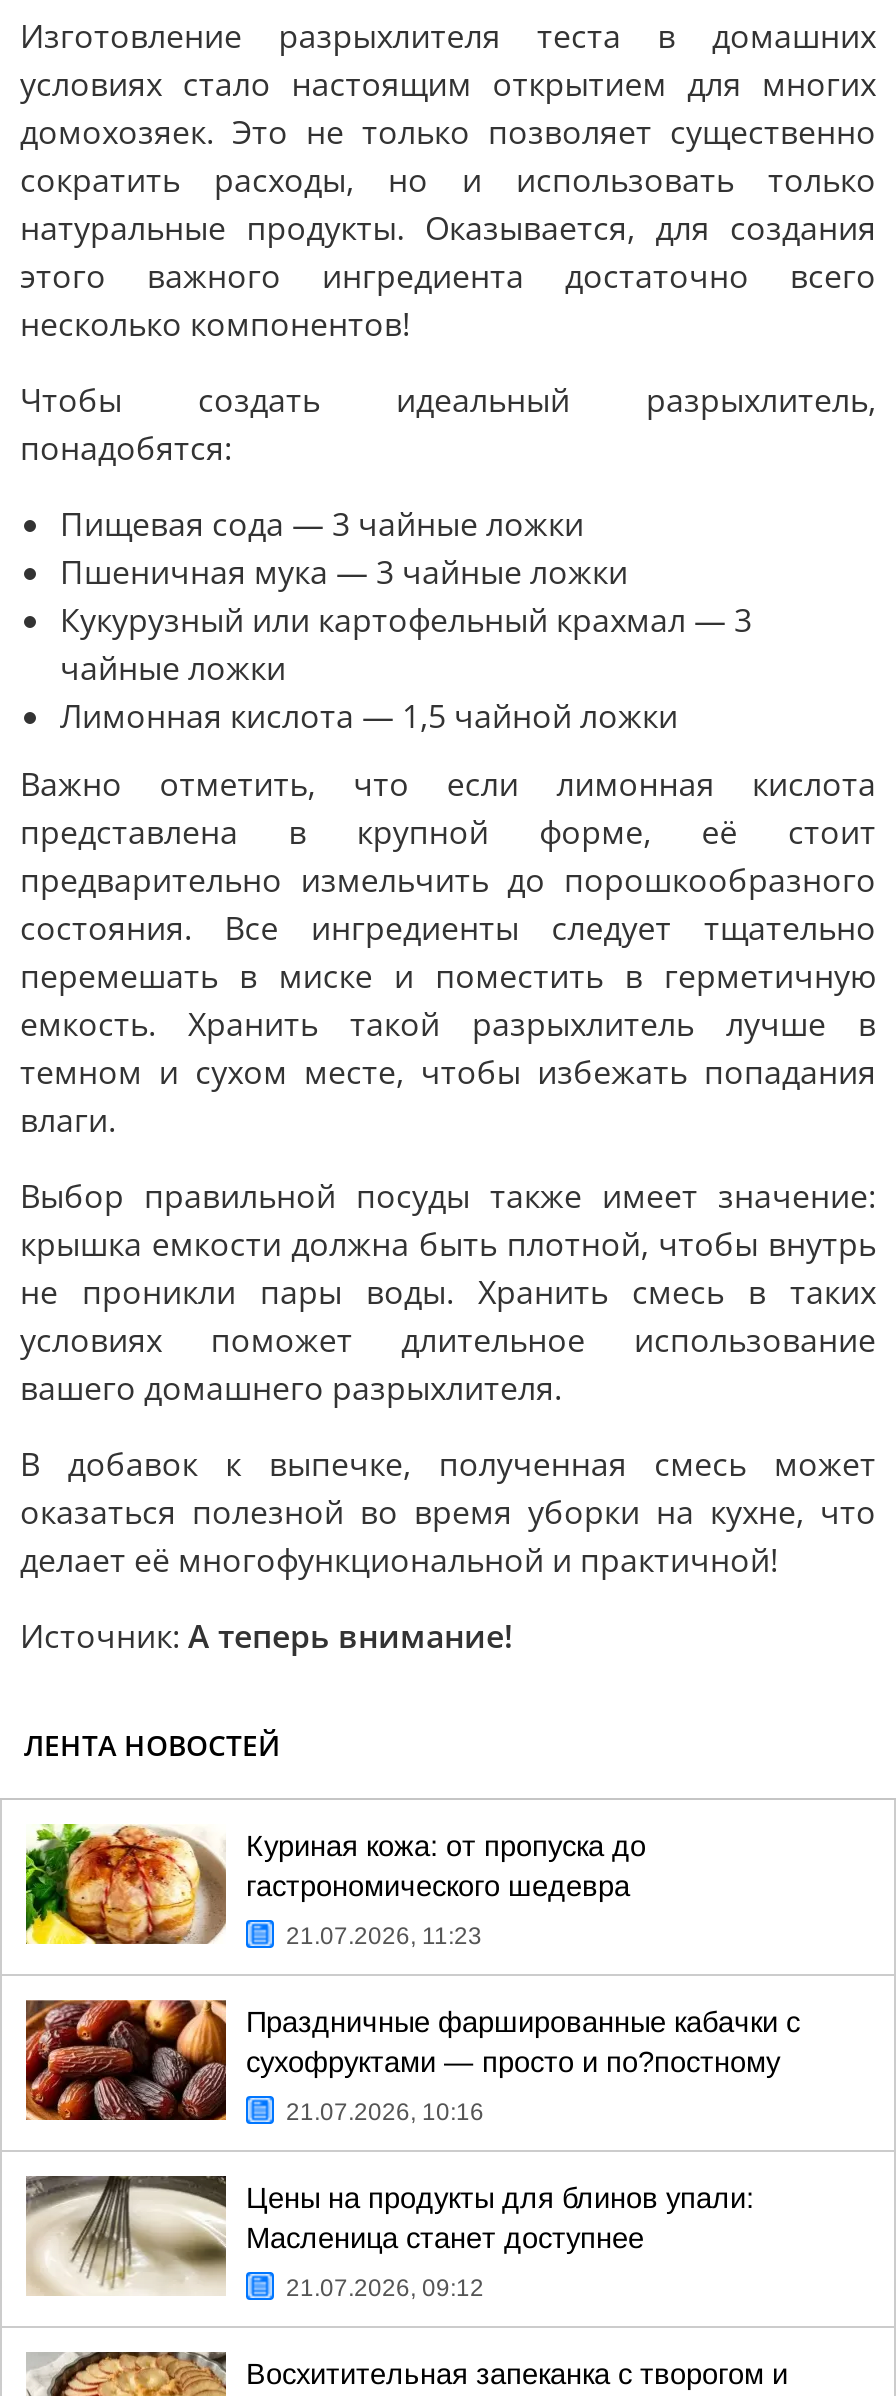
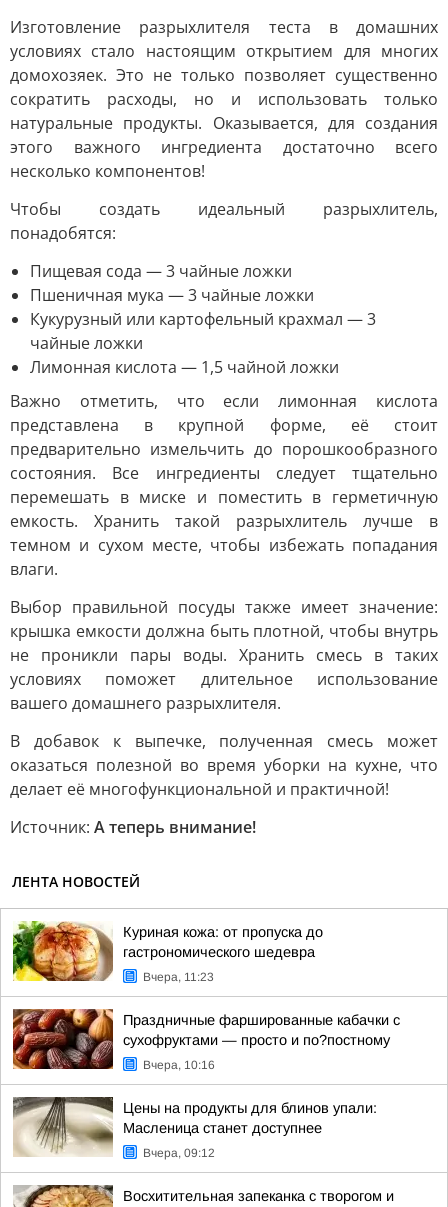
[286,1922,482,1950] 21.07.2026, 11:23 -> [143,970,214,984] Вчера, 11:23
[286,2098,484,2126] 21.07.2026, 10:16 -> [143,1058,215,1072] Вчера, 10:16
[286,2274,484,2302] 21.07.2026, 09:12 -> [143,1146,215,1160] Вчера, 09:12

